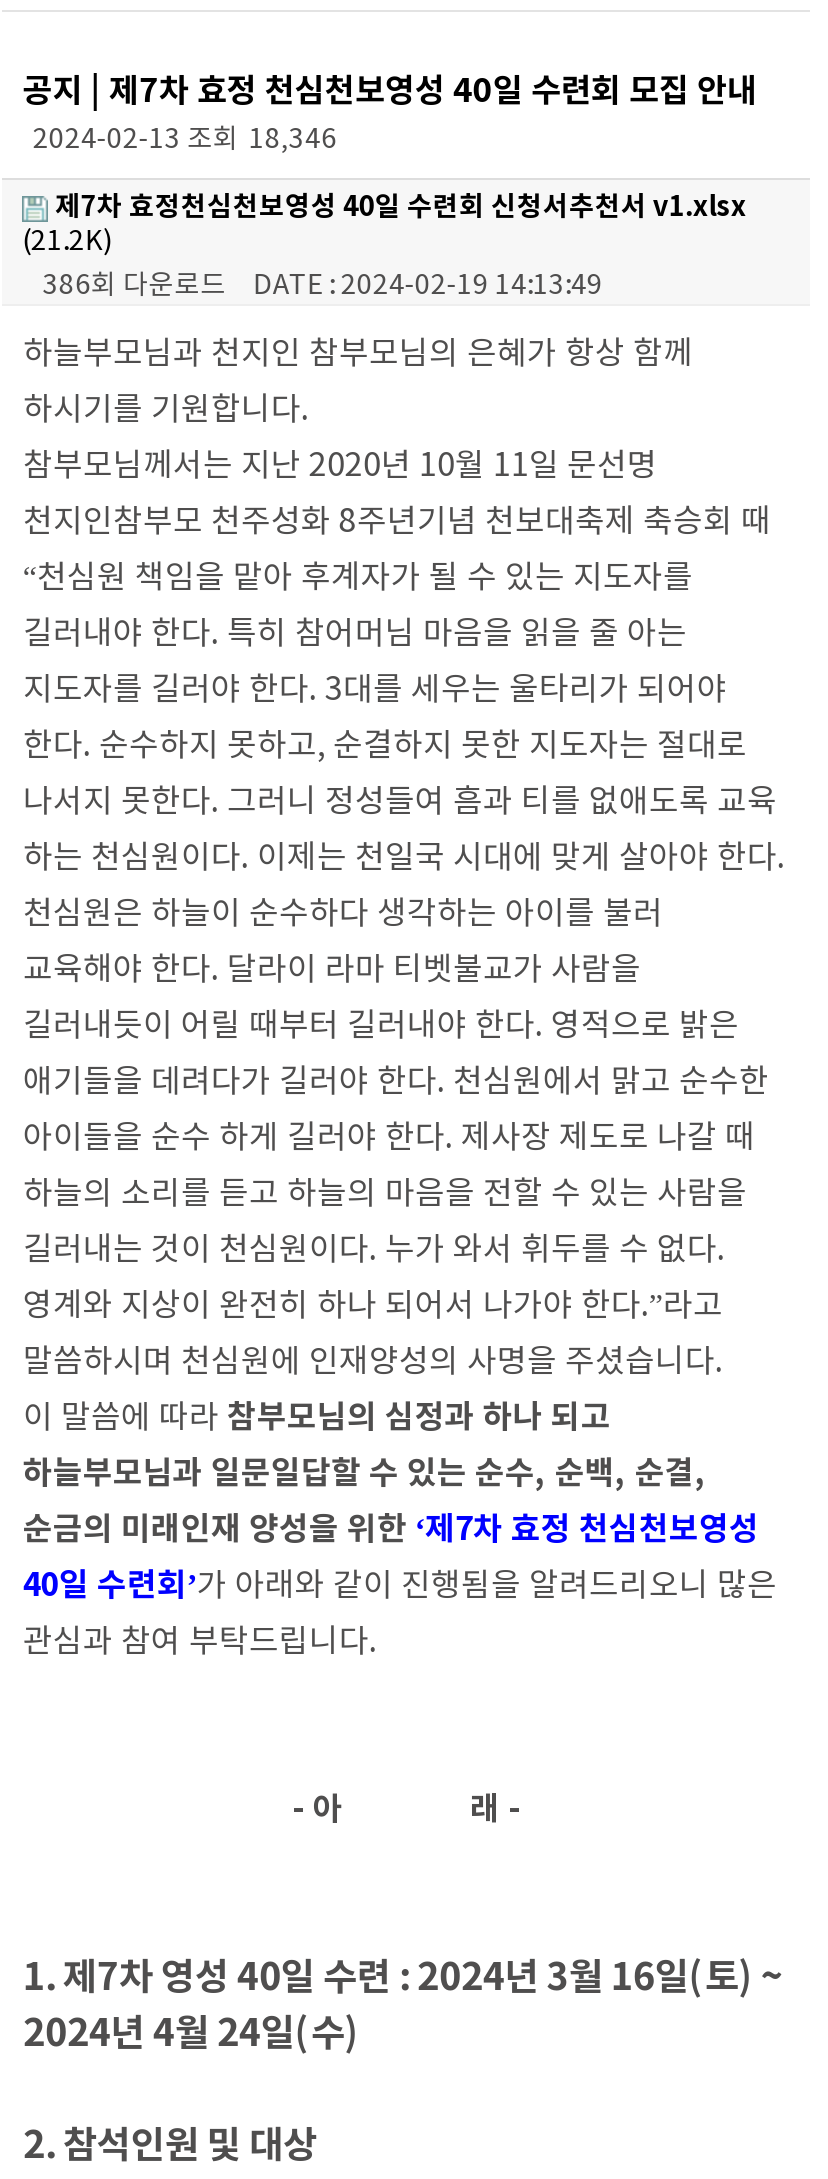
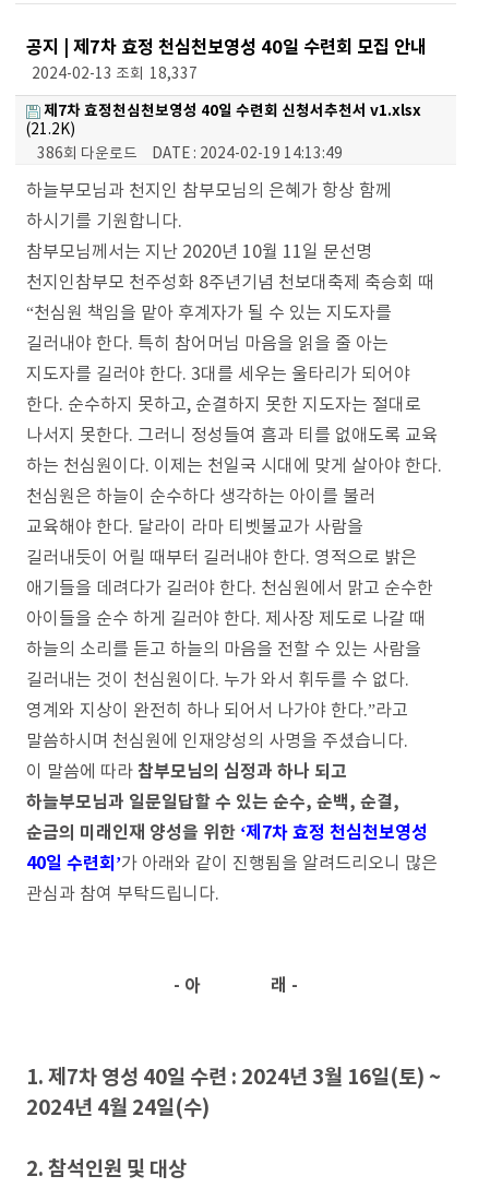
[33,124,337,156] 2024-02-13 조회 18,346 -> [32,66,198,83] 2024-02-13 조회 18,337

